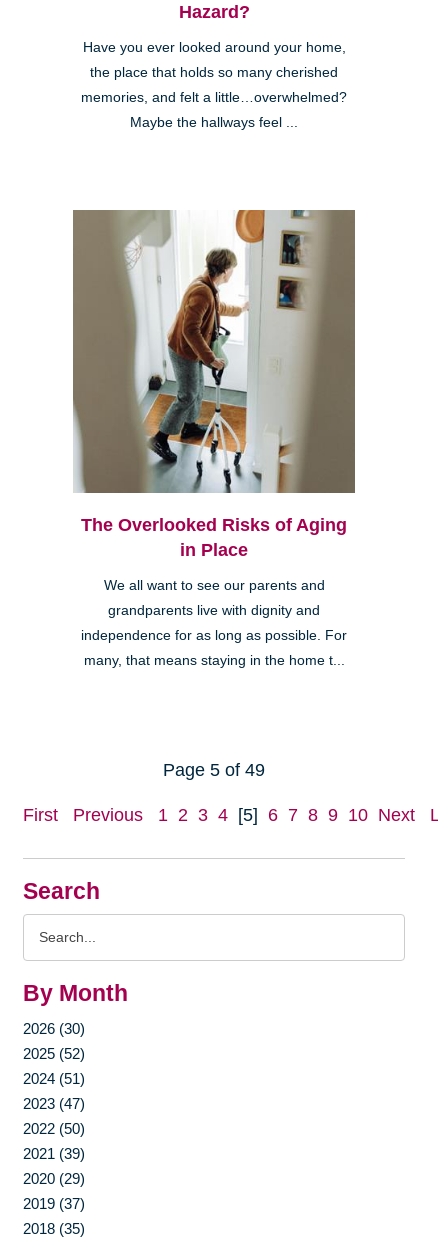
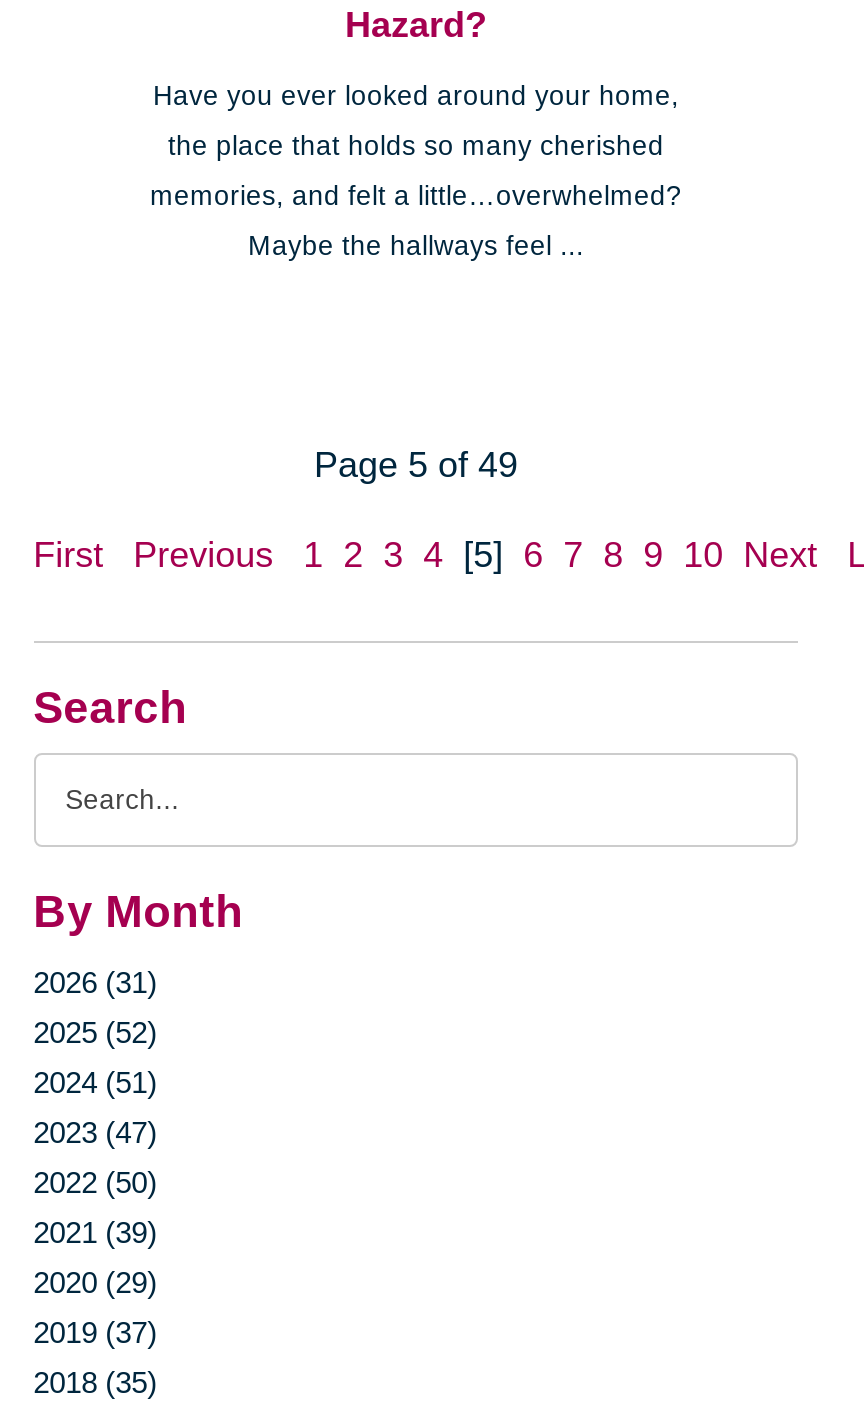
[72,209,356,668] [image] | The Overlooked Risks of Aging | in Place | We all want to see our parents and | grandparents live with dignity and | independence for as long as possible. For | many, that means staying in the home t... -> none
[23,1020,85,1037] 2026 (30) -> [33,964,157,998] 2026 (31)

